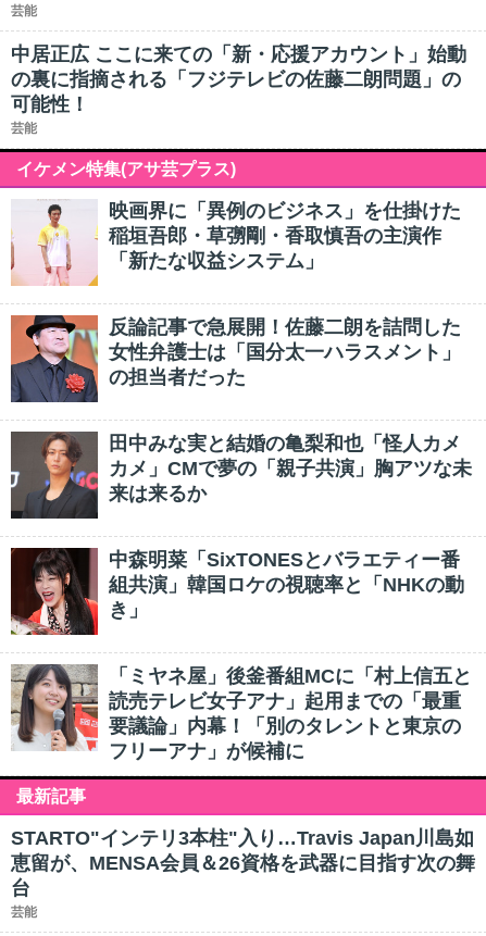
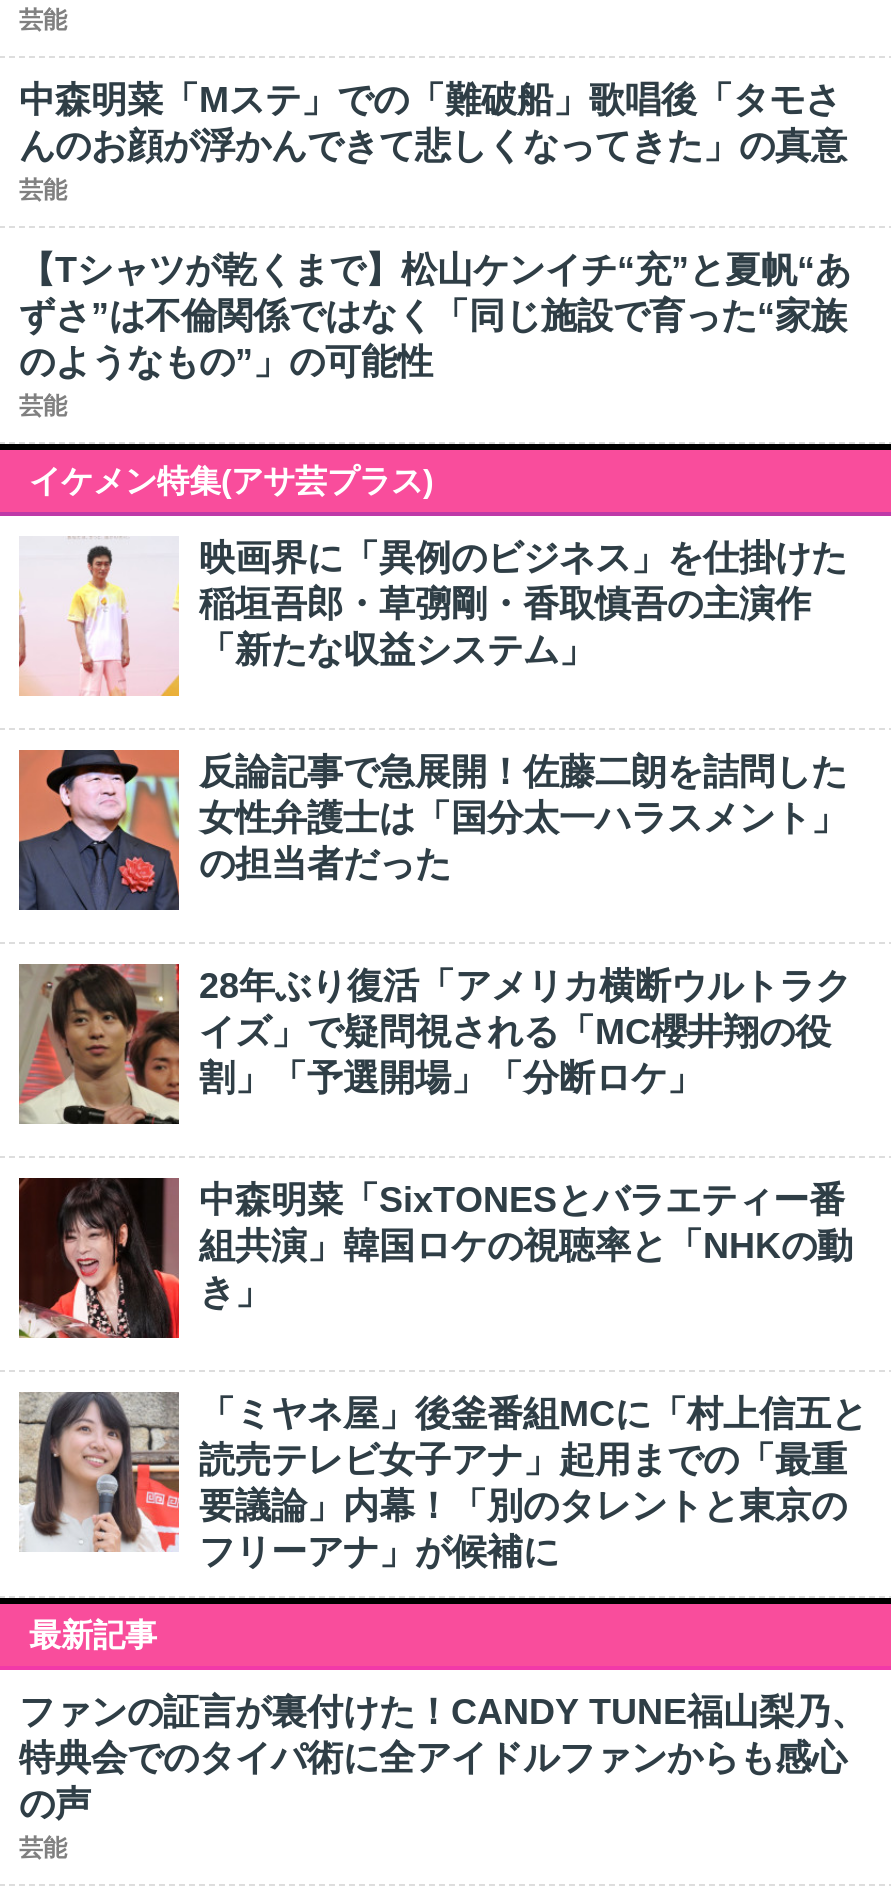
[11,43,466,115] 中居正広 ここに来ての「新・応援アカウント」始動 | の裏に指摘される「フジテレビの佐藤二朗問題」の | 可能性！ -> [19,80,851,382] 中森明菜「Mステ」での「難破船」歌唱後「タモさ | んのお顔が浮かんできて悲しくなってきた」の真意 | 芸能 | 【Tシャツが乾くまで】松山ケンイチ“充”と夏帆“あ | ずさ”は不倫関係ではなく「同じ施設で育った“家族 | のようなもの”」の可能性
[10,432,472,520] [image] | 田中みな実と結婚の亀梨和也「怪人カメ | カメ」CMで夢の「親子共演」胸アツな未 | 来は来るか -> [17,964,851,1126] [image] | 28年ぶり復活「アメリカ横断ウルトラク | イズ」で疑問視される「MC櫻井翔の役 | 割」「予選開場」「分断ロケ」
[11,827,475,899] STARTO"インテリ3本柱"入り…Travis Japan川島如 | 恵留が、MENSA会員＆26資格を武器に目指す次の舞 | 台 -> [19,1692,867,1824] ファンの証言が裏付けた！CANDY TUNE福山梨乃、 | 特典会でのタイパ術に全アイドルファンからも感心 | の声

